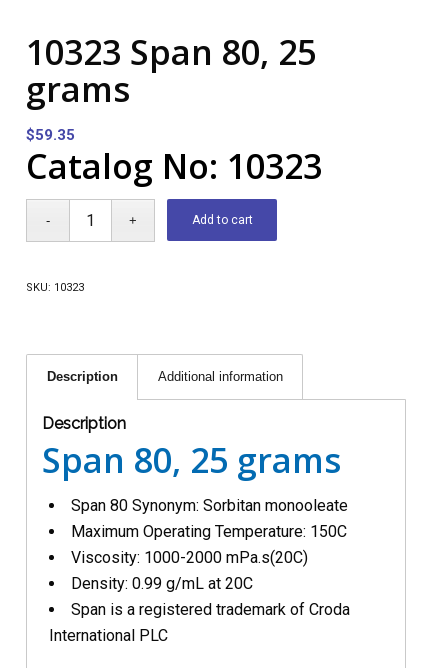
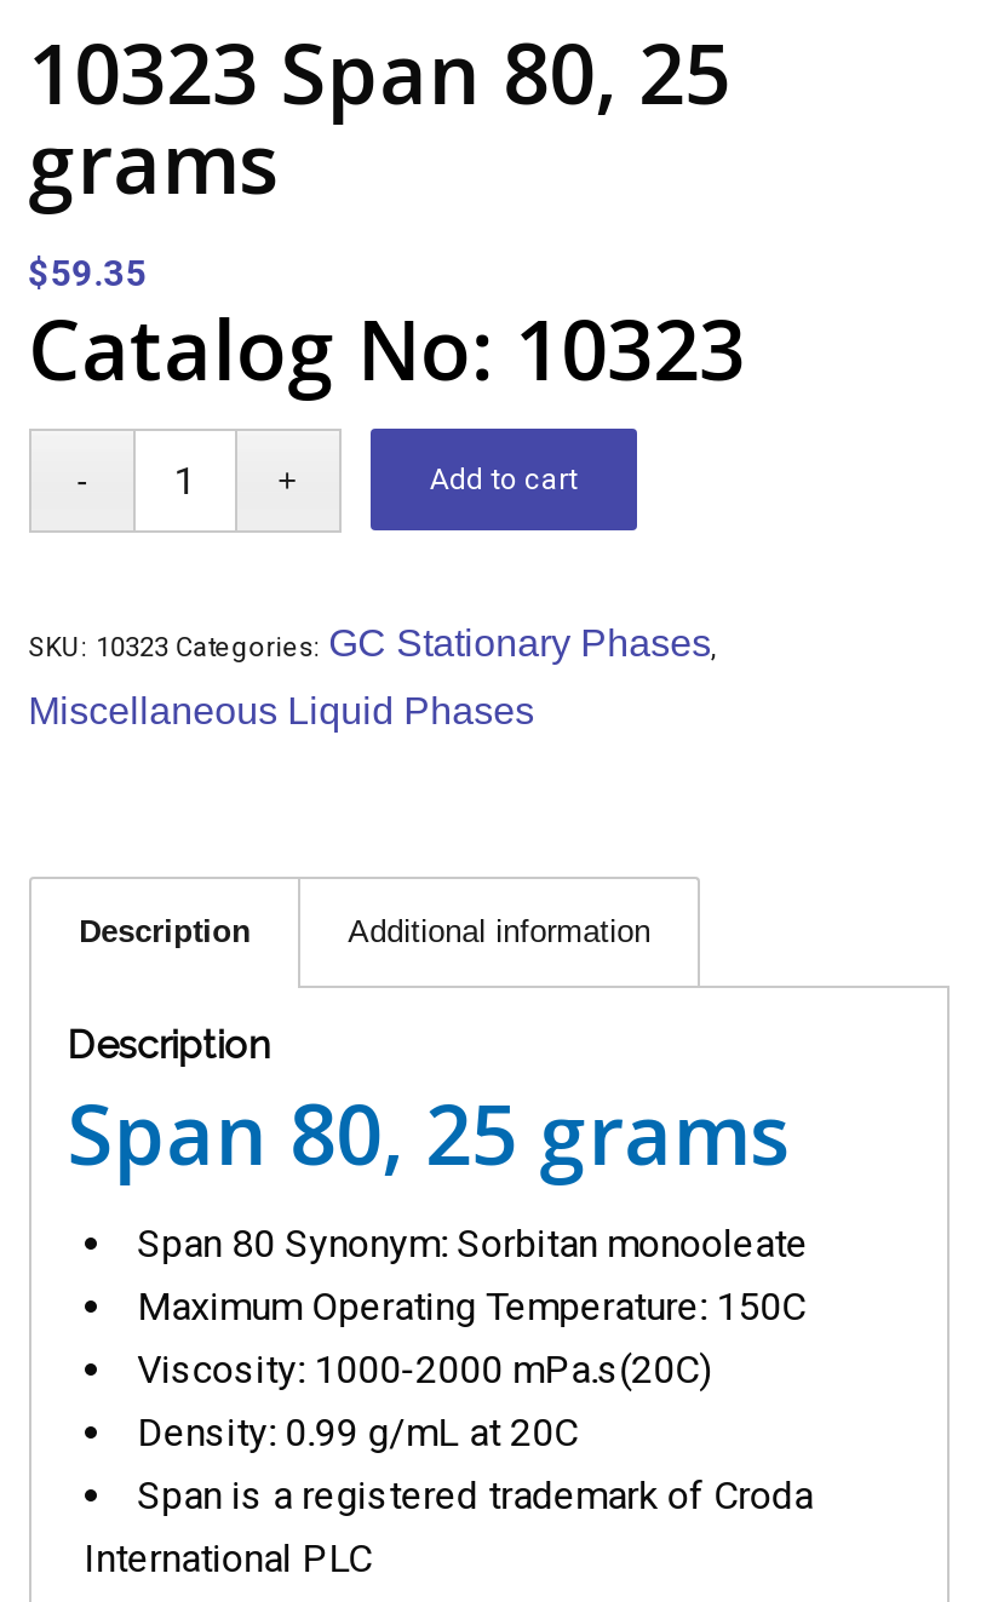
[26,281,84,294] SKU: 10323 -> [28,624,718,733] SKU: 10323 Categories: GC Stationary Phases, | Miscellaneous Liquid Phases

